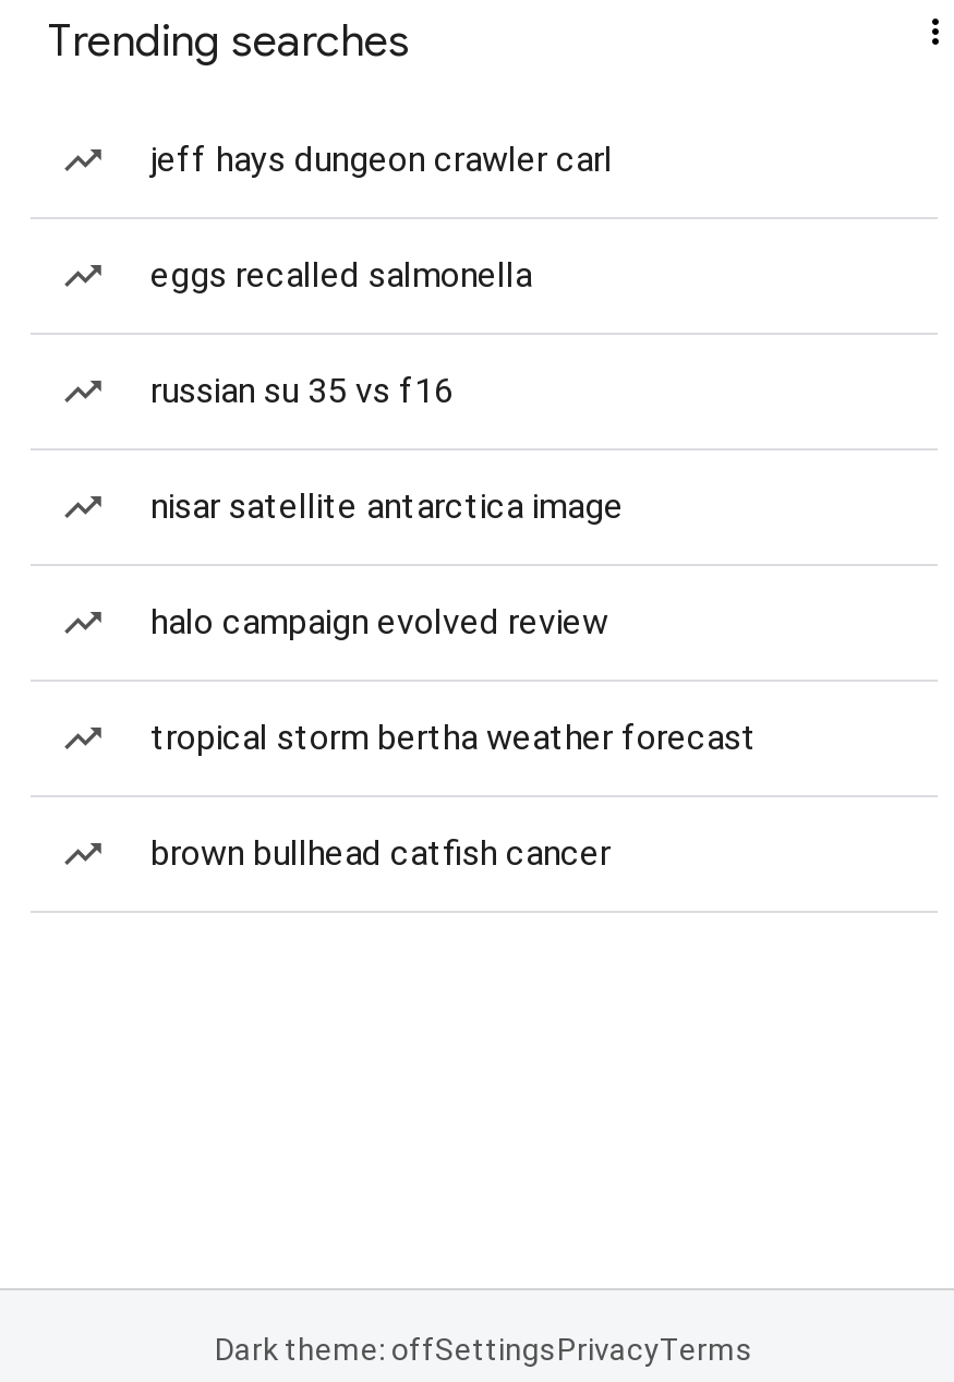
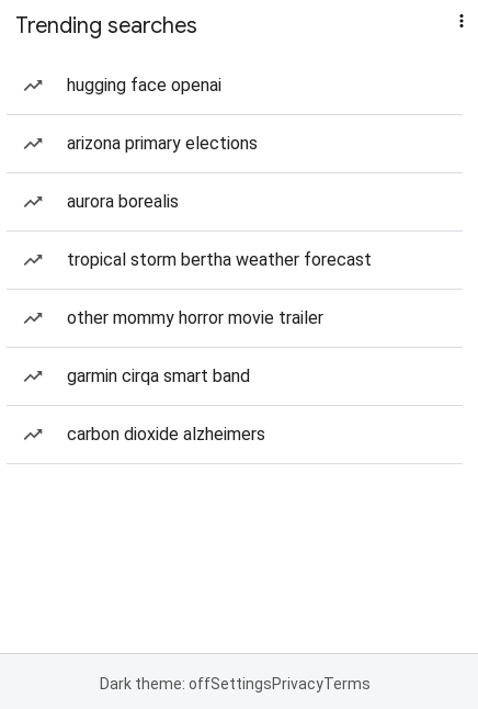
[150,139,624,642] jeff hays dungeon crawler carl | eggs recalled salmonella | russian su 35 vs f16 | nisar satellite antarctica image | halo campaign evolved review -> [67,75,258,212] hugging face openai | arizona primary elections | aurora borealis
moved [150,717,757,758] -> [67,249,372,270]: tropical storm bertha weather forecast
[150,832,611,874] brown bullhead catfish cancer -> [67,307,323,444] other mommy horror movie trailer | garmin cirqa smart band | carbon dioxide alzheimers

